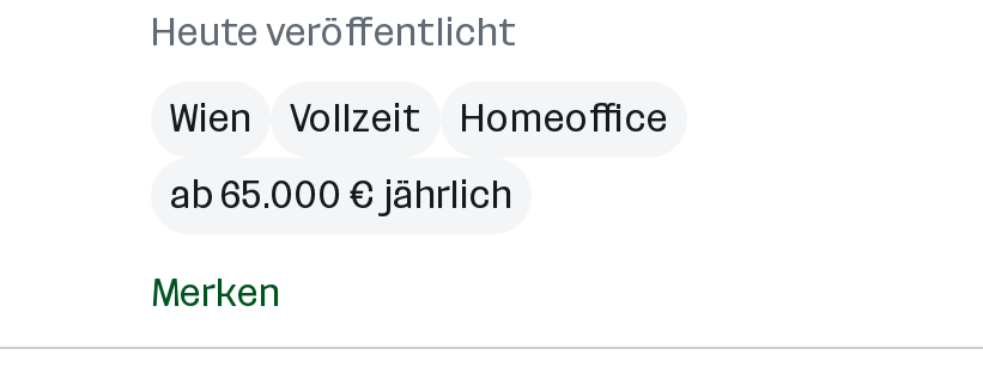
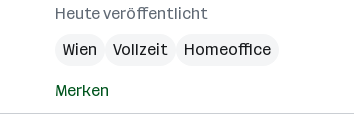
[170,172,512,218] ab 65.000 € jährlich -> none

